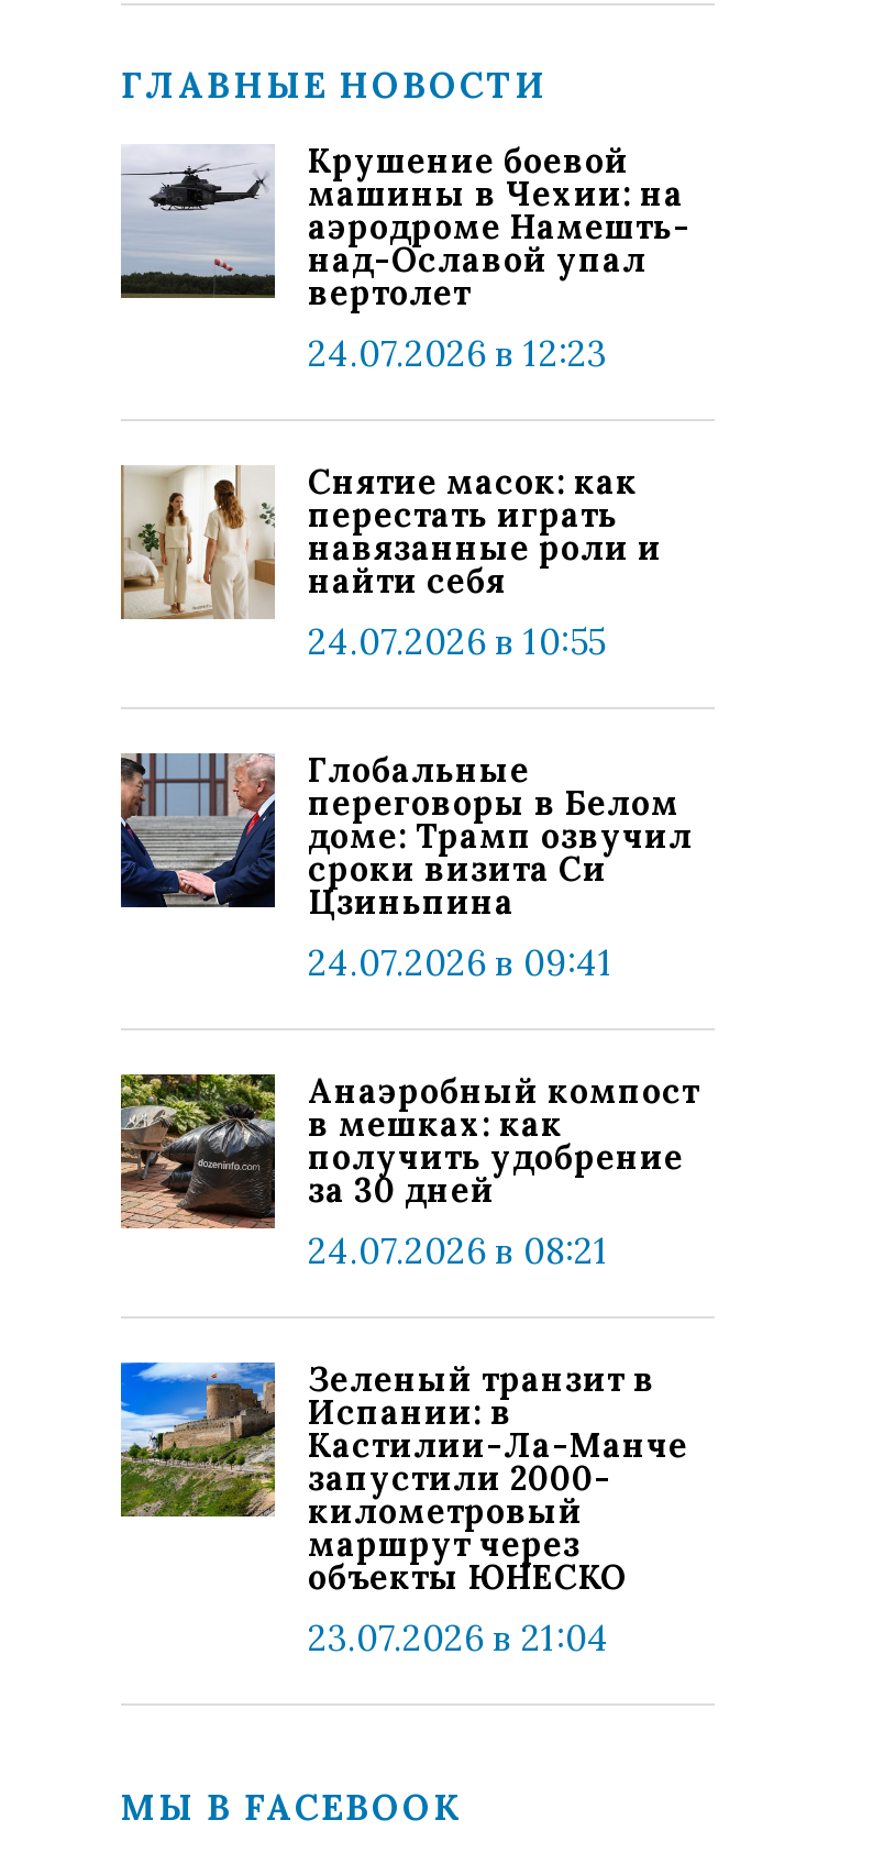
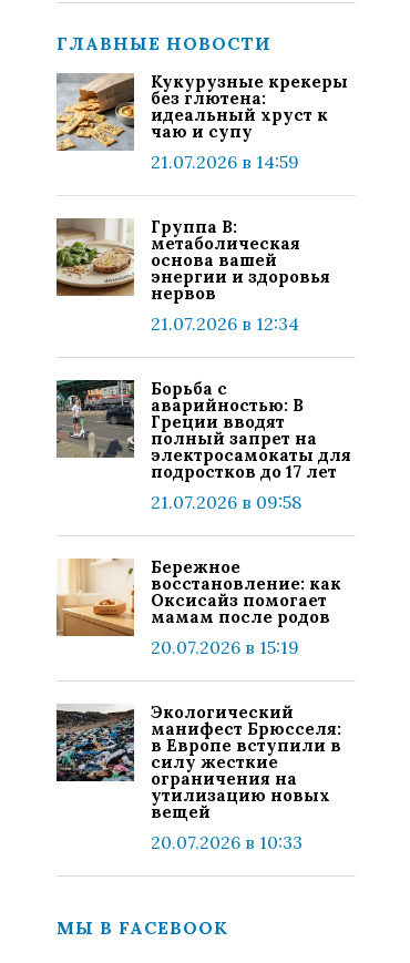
[119,140,690,375] [image] | Крушение боевой | машины в Чехии: на | аэродроме Намешть- | над-Ославой упал | вертолет | 24.07.2026 в 12:23 -> [55,71,348,173] [image] | Кукурузные крекеры | без глютена: | идеальный хруст к | чаю и супу | 21.07.2026 в 14:59
[119,432,662,663] [image] | Снятие масок: как | перестать играть | навязанные роли и | найти себя | 24.07.2026 в 10:55 -> [55,216,330,335] [image] | Группа В: | метаболическая | основа вашей | энергии и здоровья | нервов | 21.07.2026 в 12:34
[119,749,693,984] [image] | Глобальные | переговоры в Белом | доме: Трамп озвучил | сроки визита Си | Цзиньпина | 24.07.2026 в 09:41 -> [55,378,351,513] [image] | Борьба с | аварийностью: В | Греции вводят | полный запрет на | электросамокаты для | подростков до 17 лет | 21.07.2026 в 09:58
[119,1070,699,1272] [image] | Анаэробный компост | в мешках: как | получить удобрение | за 30 дней | 24.07.2026 в 08:21 -> [55,556,341,658] [image] | Бережное | восстановление: как | Оксисайз помогает | мамам после родов | 20.07.2026 в 15:19
[119,1358,688,1659] [image] | Зеленый транзит в | Испании: в | Кастилии-Ла-Манче | запустили 2000- | километровый | маршрут через | объекты ЮНЕСКО | 23.07.2026 в 21:04 -> [55,701,341,853] [image] | Экологический | манифест Брюсселя: | в Европе вступили в | силу жесткие | ограничения на | утилизацию новых | вещей | 20.07.2026 в 10:33

